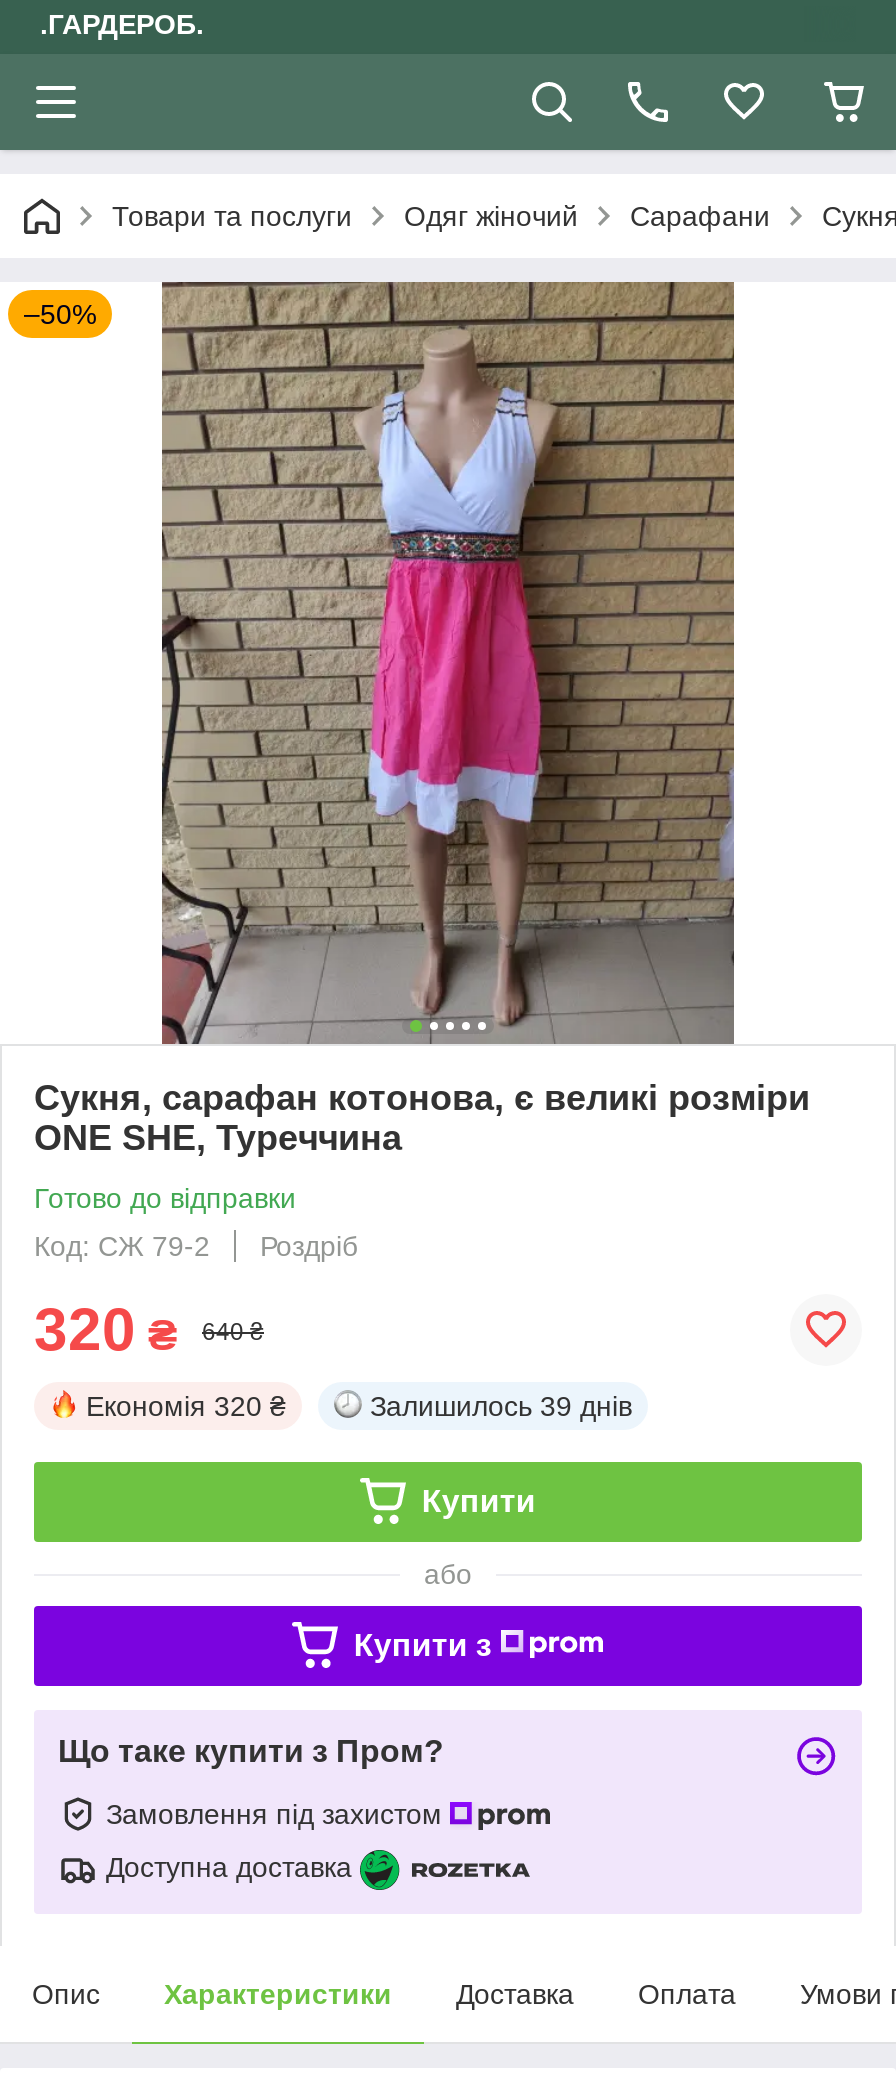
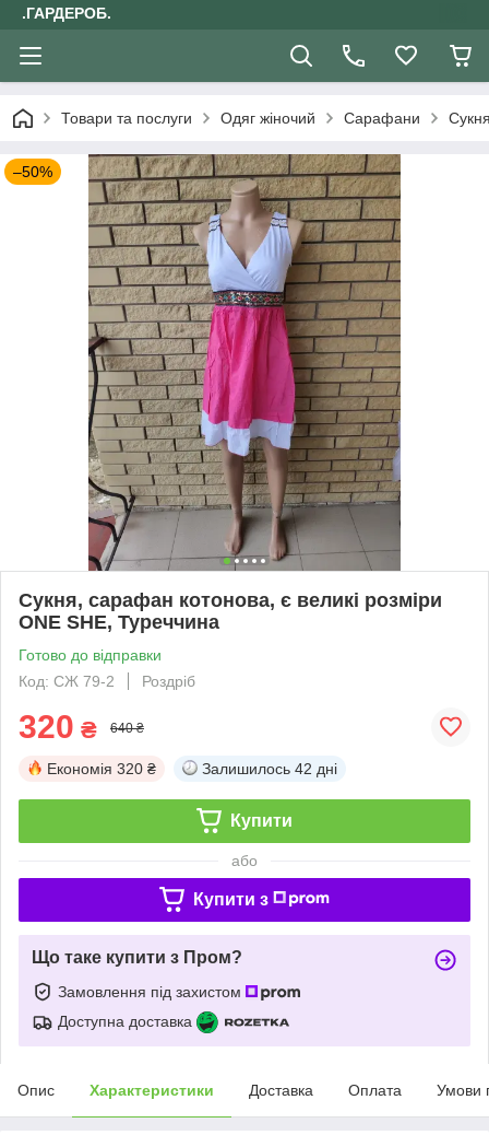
[370,1390,632,1422] Залишилось 39 днів -> [202,760,337,777] Залишилось 42 дні

